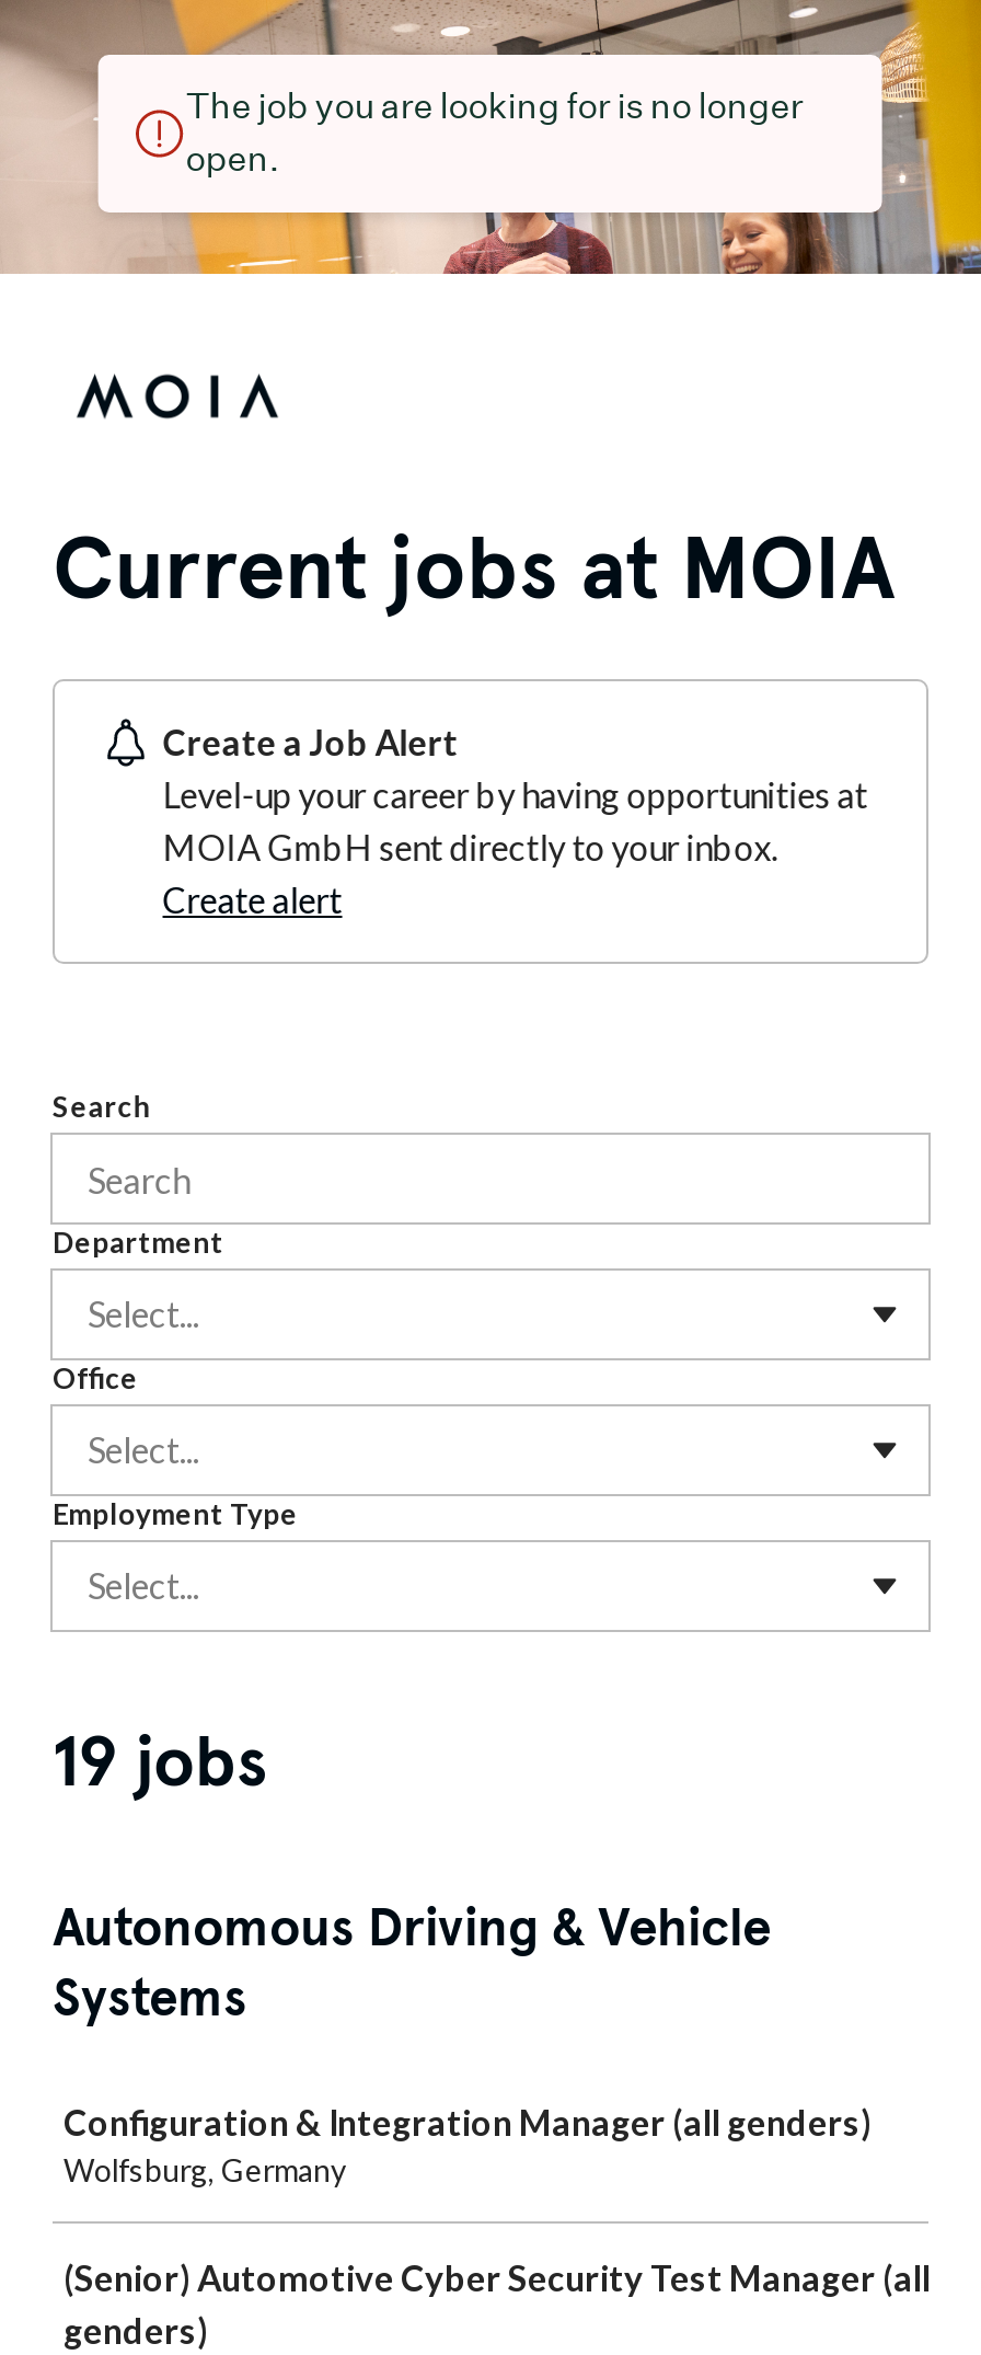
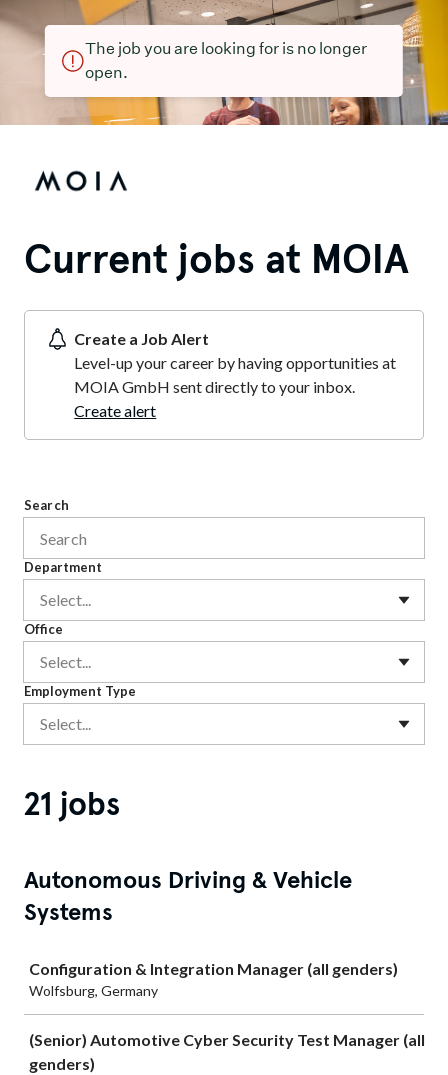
[53,1718,267,1805] 19 jobs -> [24,784,120,824] 21 jobs

